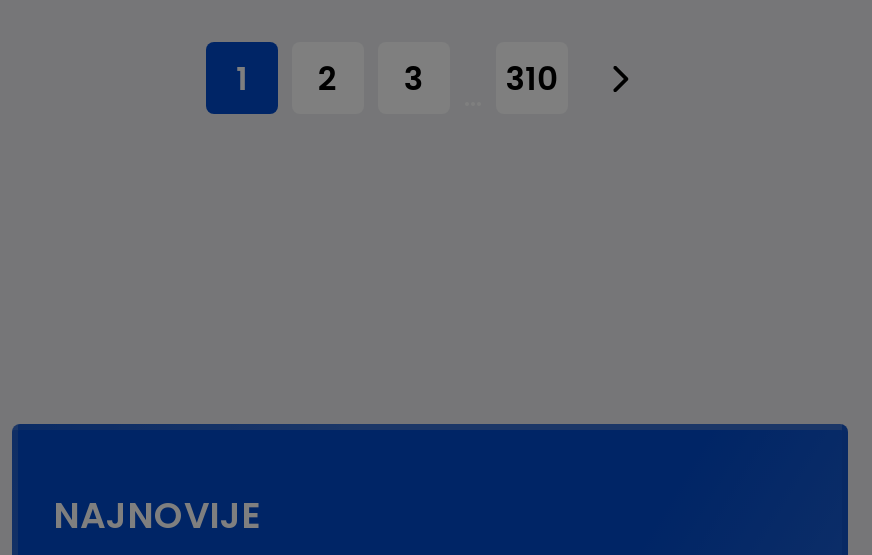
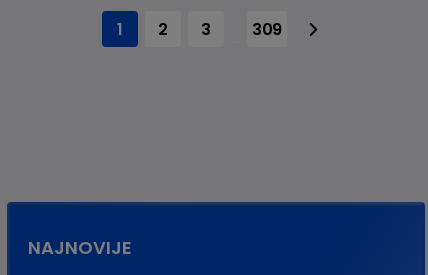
[236,55,558,118] 1 2 3 ... 310 -> [117,18,282,49] 1 2 3 ... 309

